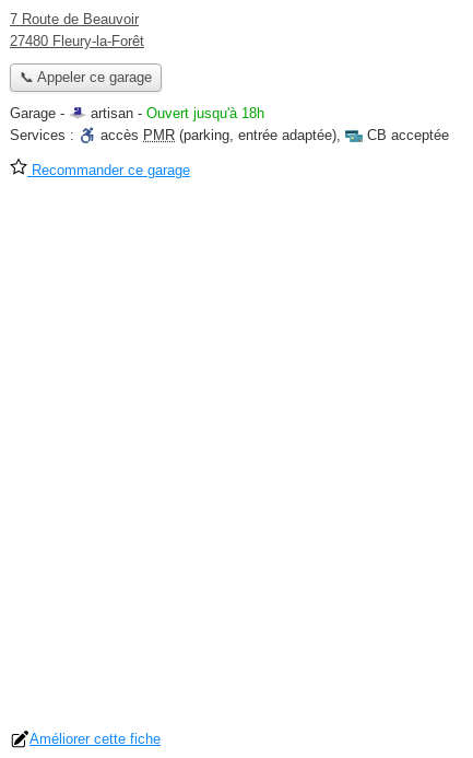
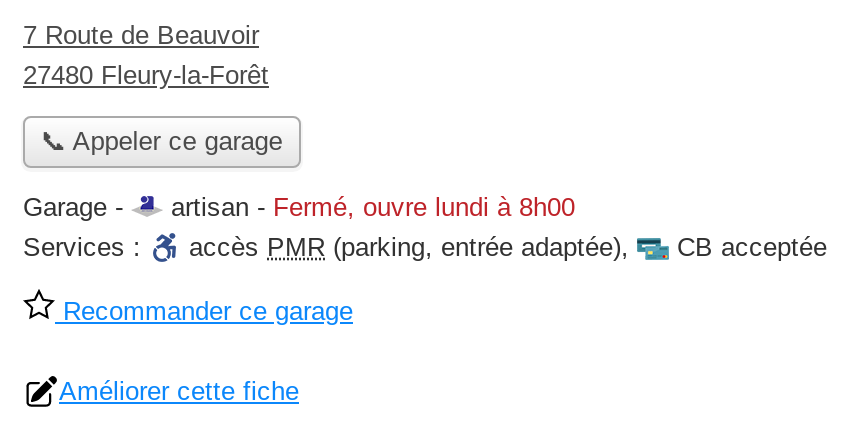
[91,105,264,122] artisan - Ouvert jusqu'à 18h -> [171,193,575,223] artisan - Fermé, ouvre lundi à 8h00

